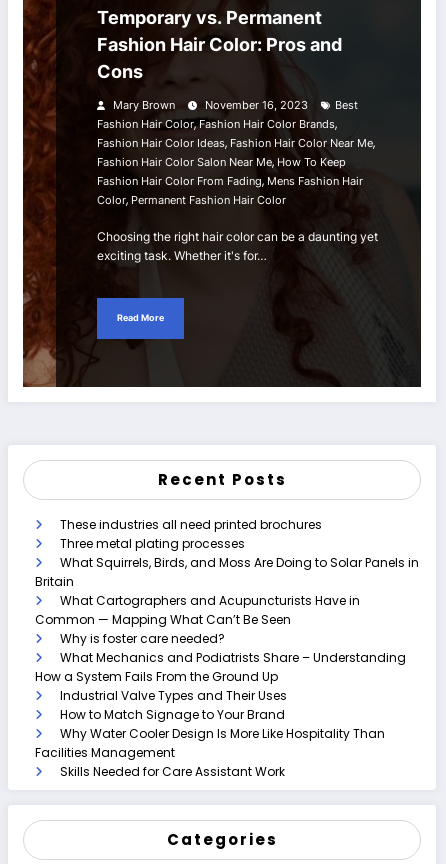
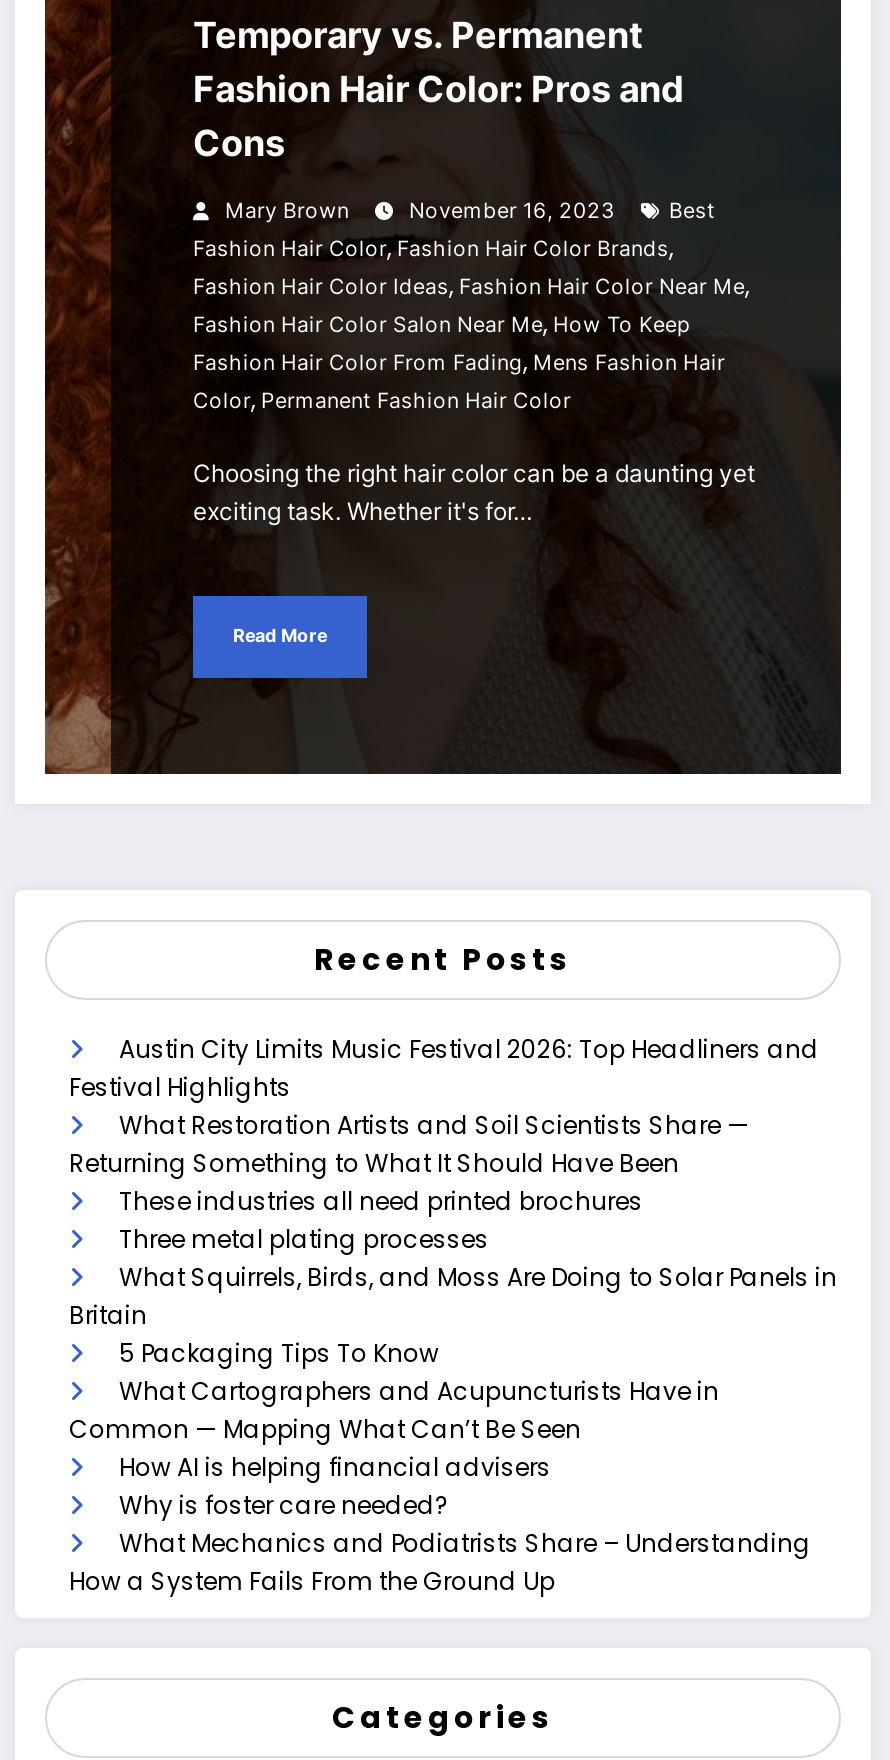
none -> [69,1033,819,1181] Austin City Limits Music Festival 2026: Top Headliners and | Festival Highlights | What Restoration Artists and Soil Scientists Share — | Returning Something to What It Should Have Been
moved [35,516,419,590] -> [69,1185,837,1333]: These industries all need printed brochures | Three metal plating processes | What Squirrels, Birds, and Moss Are Doing to Solar Panels in | Britain
moved [35,592,360,628] -> [69,1375,719,1447]: What Cartographers and Acupuncturists Have in | Common — Mapping What Can’t Be Seen
none -> [119,1337,439,1371] 5 Packaging Tips To Know
moved [35,630,406,685] -> [69,1489,811,1599]: Why is foster care needed? | What Mechanics and Podiatrists Share – Understanding | How a System Fails From the Ground Up
none -> [119,1451,551,1485] How AI is helping financial advisers
[35,687,385,780] Industrial Valve Types and Their Uses | How to Match Signage to Your Brand | Why Water Cooler Design Is More Like Hospitality Than | Facilities Management | Skills Needed for Care Assistant Work -> none

